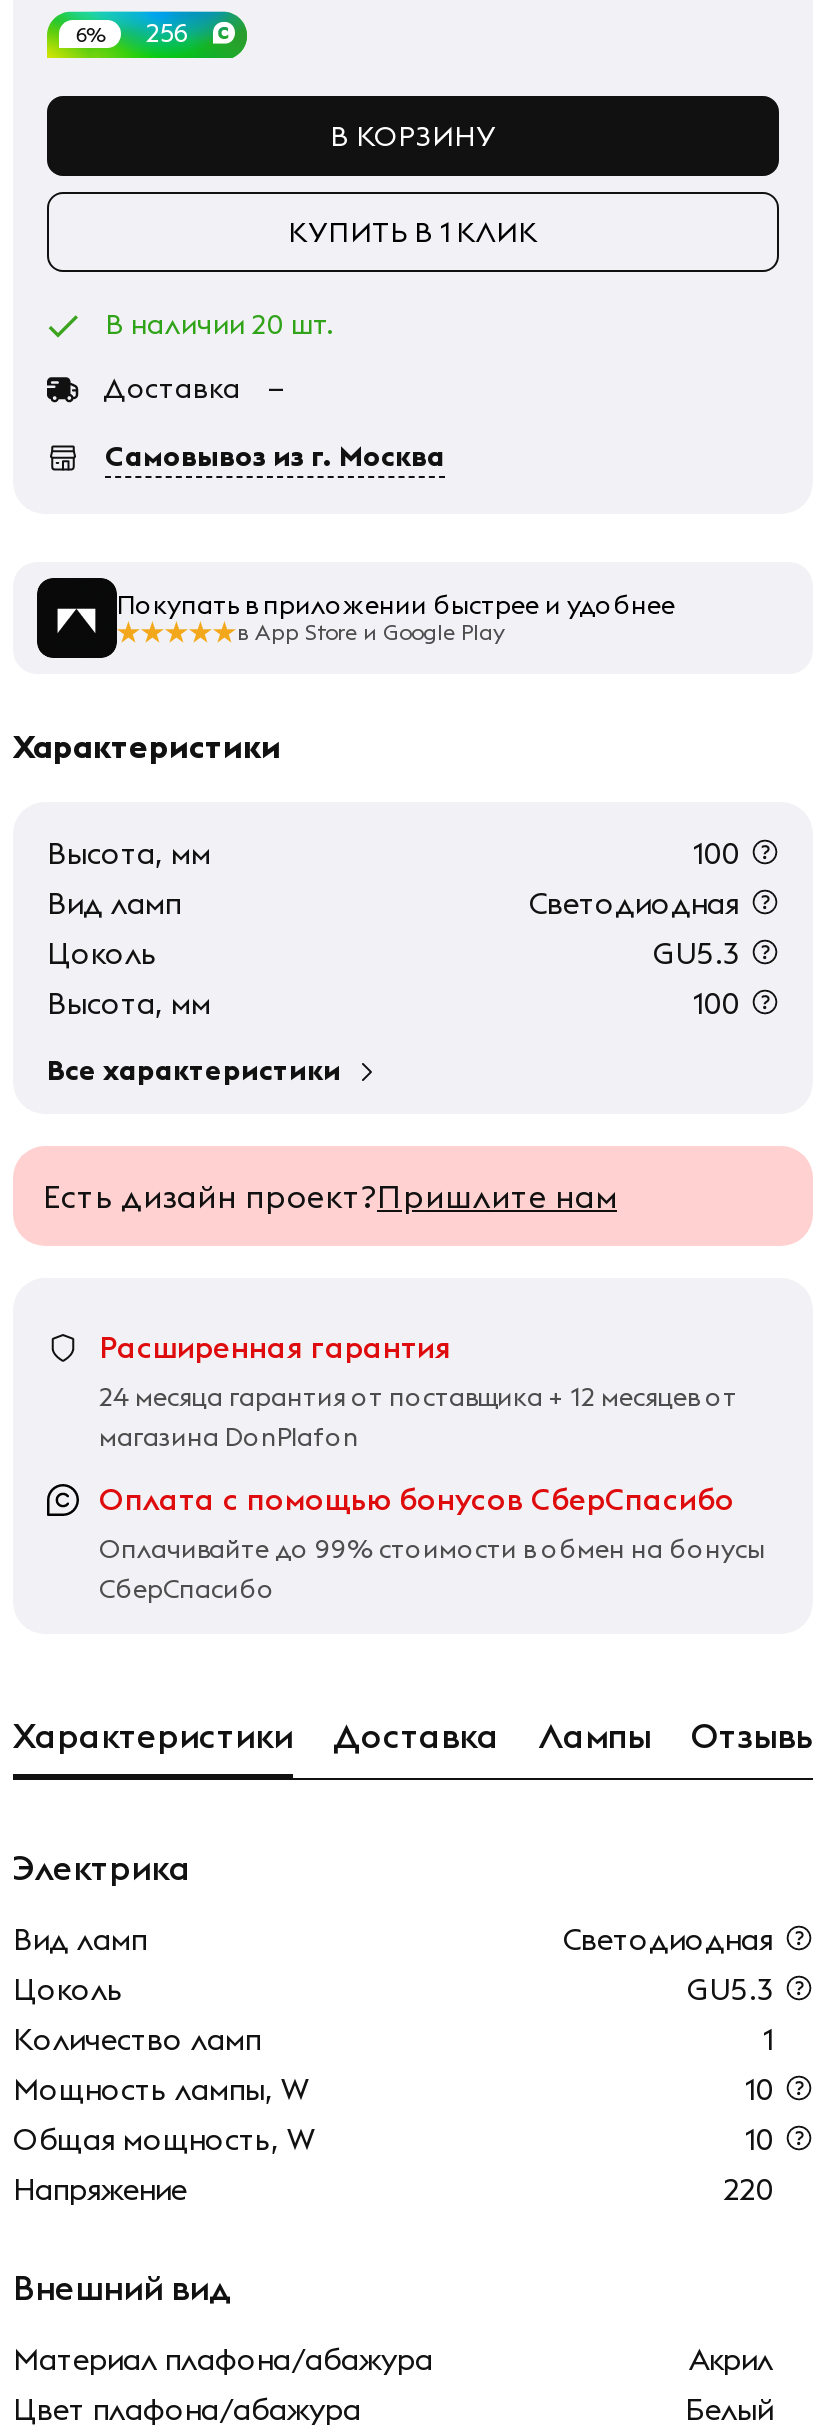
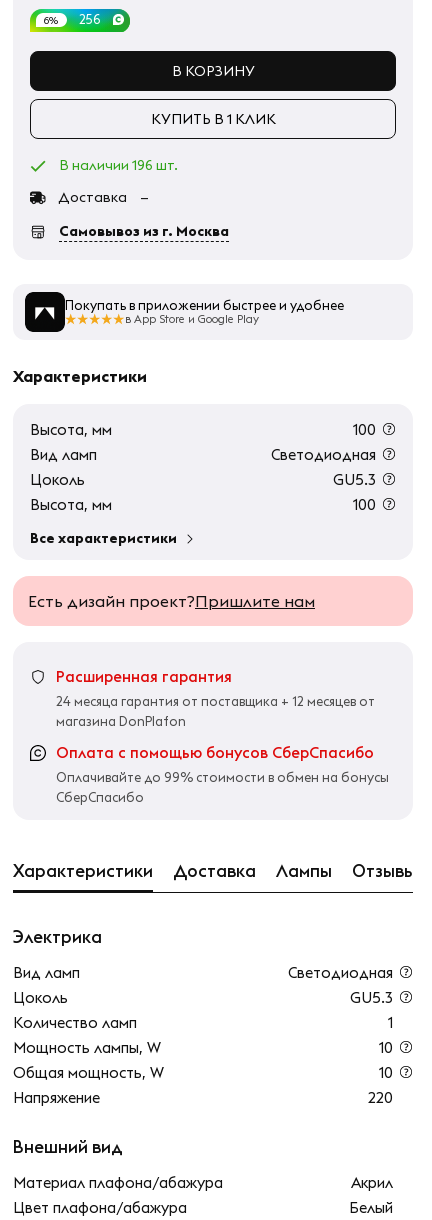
[99,305,335,341] В наличии 20 шт. -> [56,155,178,173] В наличии 196 шт.

